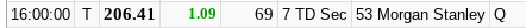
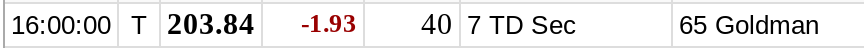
[104,5,506,23] 206.41 | 1.09 | 69 7 TD Sec 53 Morgan Stanley Q -> [167,8,819,40] 203.84 | -1.93 | 40 7 TD Sec | 65 Goldman

